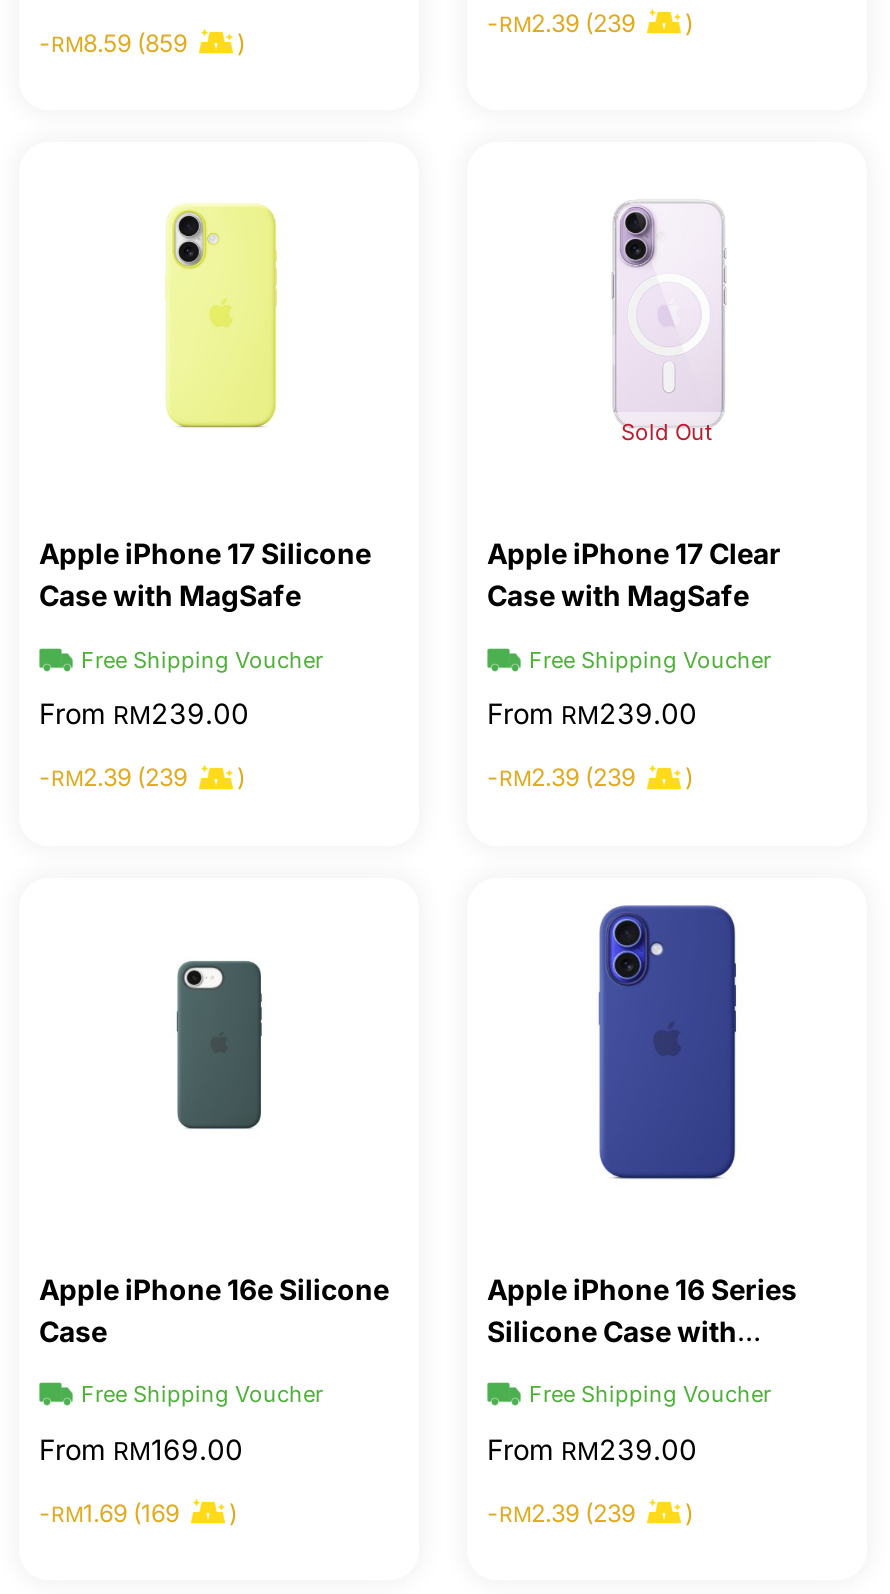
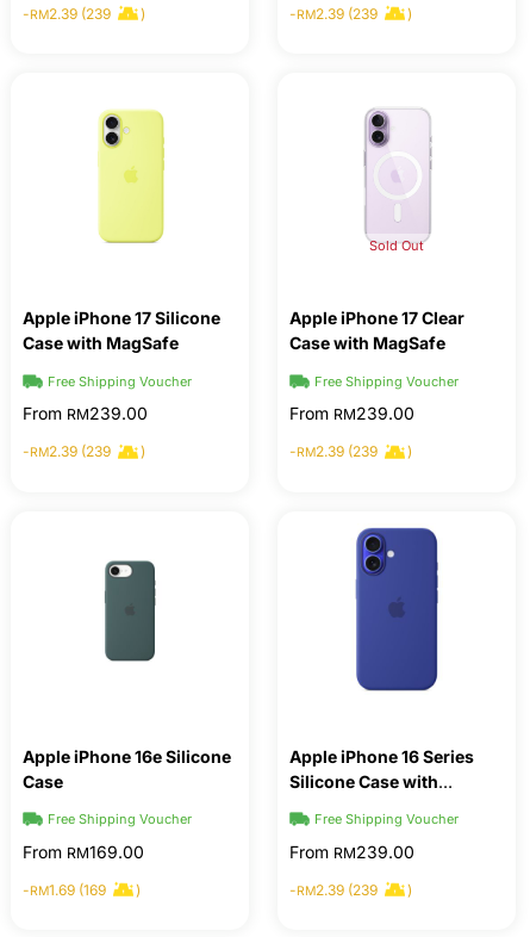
[39,28,193,58] -RM8.59 (859 -> [23,5,114,23] -RM2.39 (239

